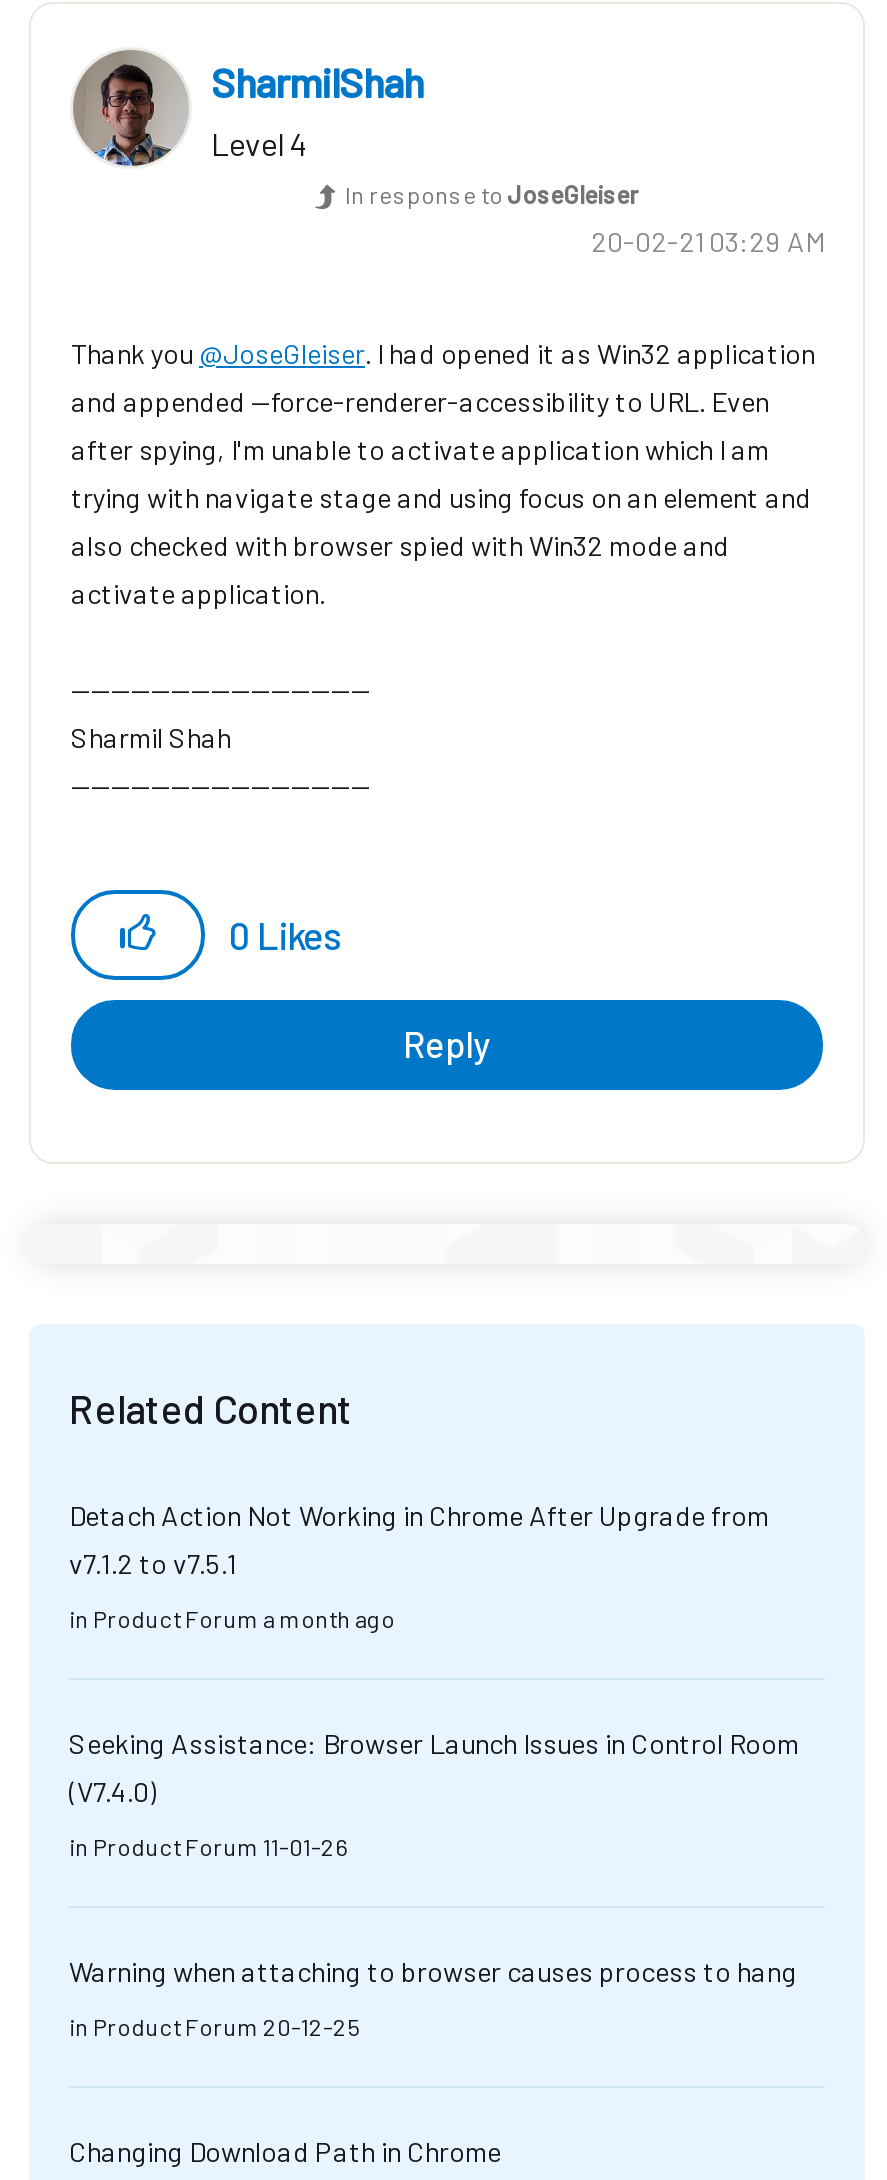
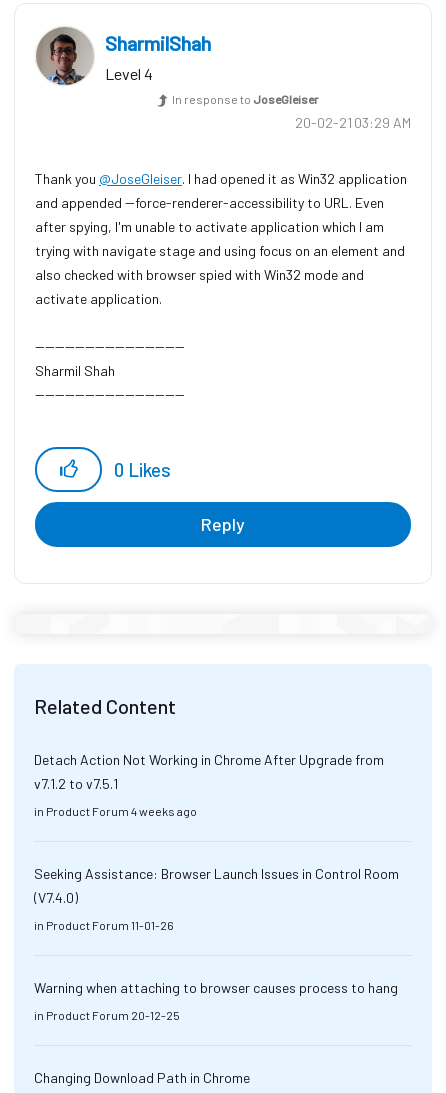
[69,1604,395,1632] in Product Forum a month ago -> [34,804,197,818] in Product Forum 4 weeks ago

